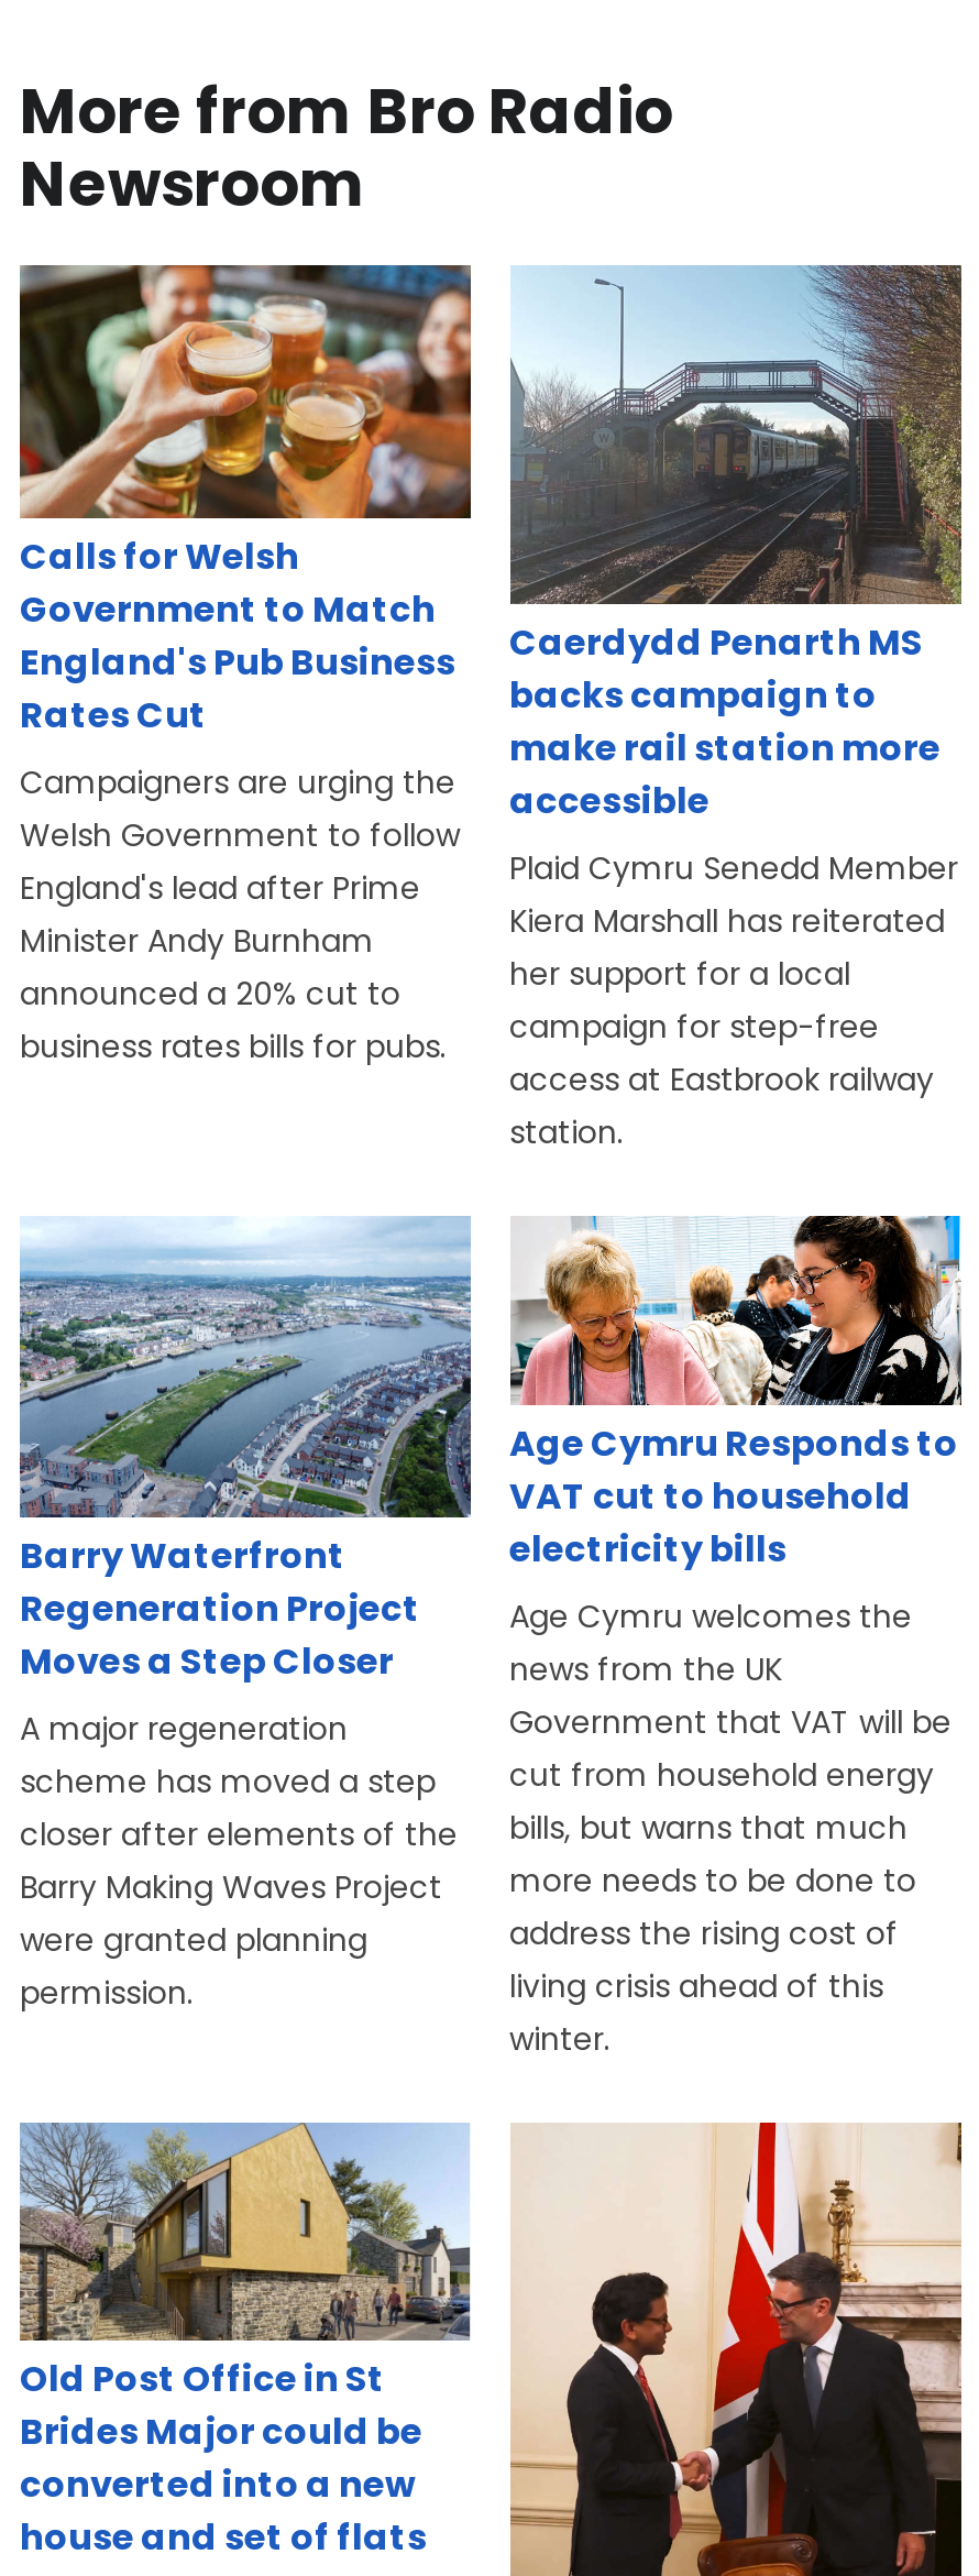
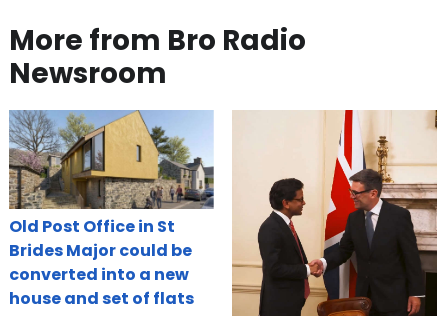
[18,263,473,1070] [image] | Calls for Welsh | Government to Match | England's Pub Business | Rates Cut | Campaigners are urging the | Welsh Government to follow | England's lead after Prime | Minister Andy Burnham | announced a 20% cut to | business rates bills for pubs. -> none
[508,263,964,1154] [image] | Caerdydd Penarth MS | backs campaign to | make rail station more | accessible | Plaid Cymru Senedd Member | Kiera Marshall has reiterated | her support for a local | campaign for step-free | access at Eastbrook railway | station. -> none
[18,1216,473,2015] [image] | Barry Waterfront | Regeneration Project | Moves a Step Closer | A major regeneration | scheme has moved a step | closer after elements of the | Barry Making Waves Project | were granted planning | permission. -> none
[508,1214,964,2061] [image] | Age Cymru Responds to | VAT cut to household | electricity bills | Age Cymru welcomes the | news from the UK | Government that VAT will be | cut from household energy | bills, but warns that much | more needs to be done to | address the rising cost of | living crisis ahead of this | winter. -> none

